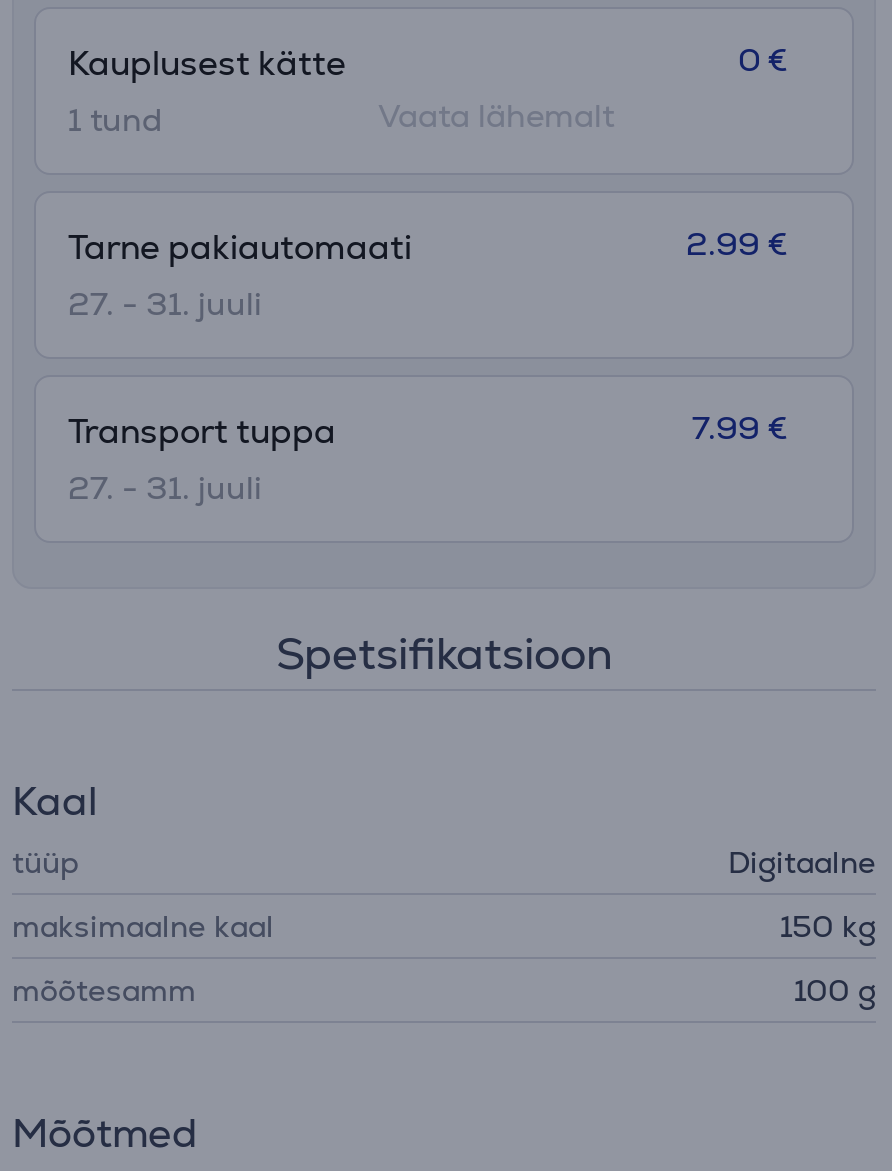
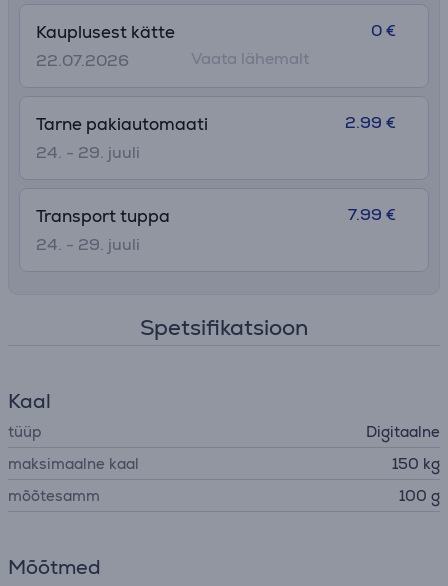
[68,99,162,141] 1 tund -> [36,50,129,71] 22.07.2026
[68,283,262,325] 27. - 31. juuli -> [36,142,140,163] 24. - 29. juuli
[68,467,262,509] 27. - 31. juuli -> [36,234,140,255] 24. - 29. juuli

